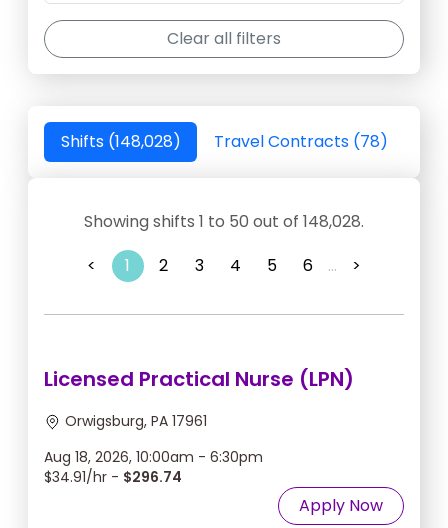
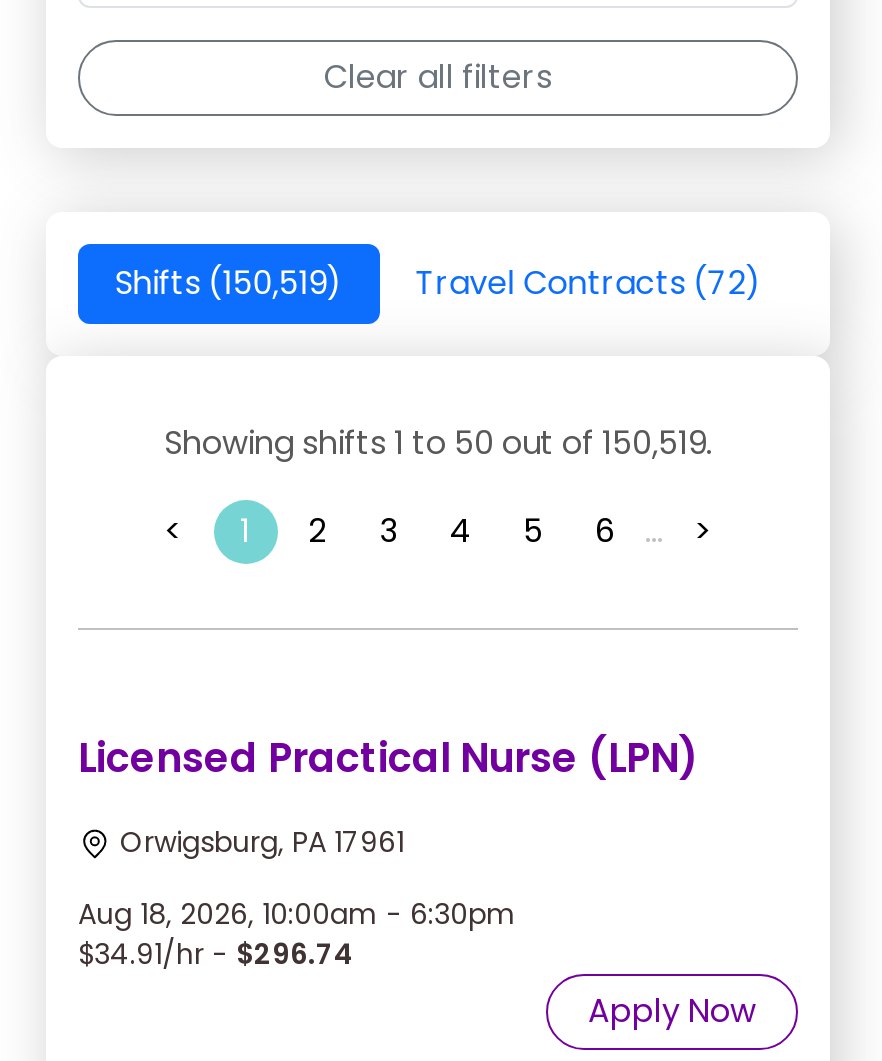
[60,130,180,153] Shifts (148,028) -> [114,260,342,306] Shifts (150,519)
[213,130,387,153] Travel Contracts (78) -> [416,260,762,306] Travel Contracts (72)
[84,210,364,233] Showing shifts 1 to 50 out of 148,028. -> [164,420,712,466] Showing shifts 1 to 50 out of 150,519.

